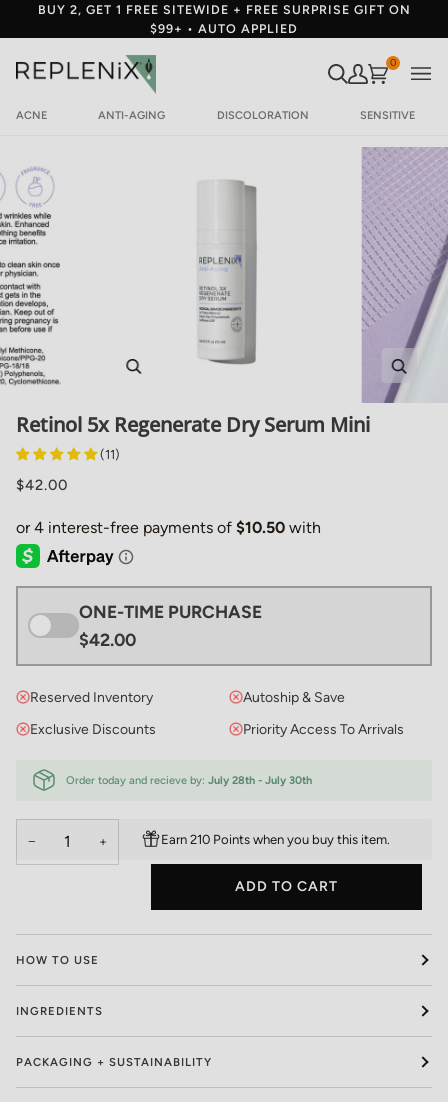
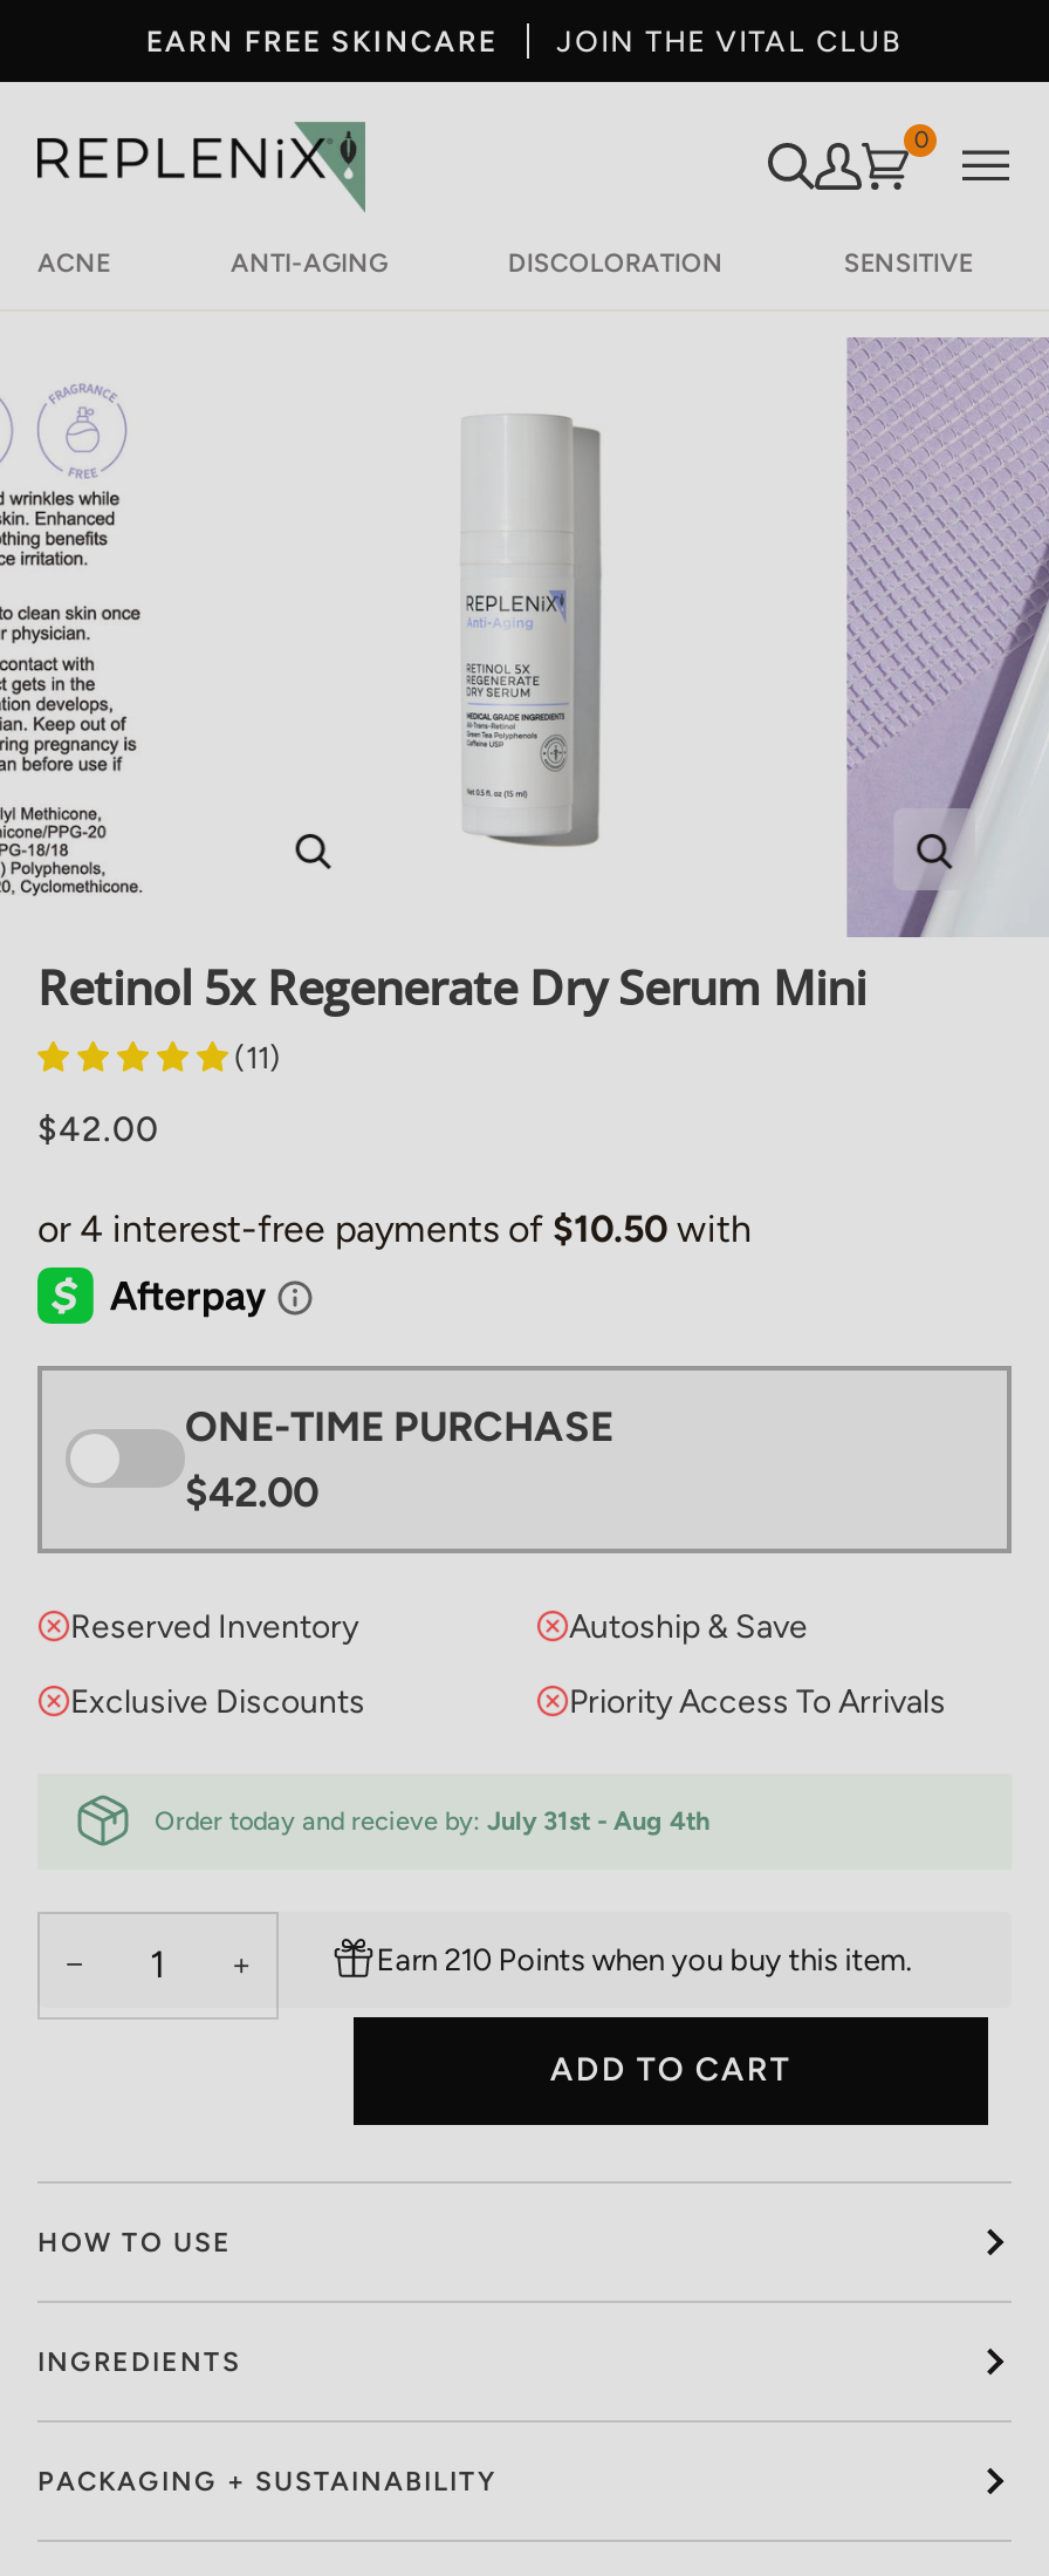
[37,2,410,36] BUY 2, GET 1 FREE SITEWIDE + FREE SURPRISE GIFT ON | $99+ • AUTO APPLIED -> [146,22,903,57] EARN FREE SKINCARE | JOIN THE VITAL CLUB
[66,774,312,787] Order today and recieve by: July 28th - July 30th -> [155,1806,709,1836] Order today and recieve by: July 31st - Aug 4th

